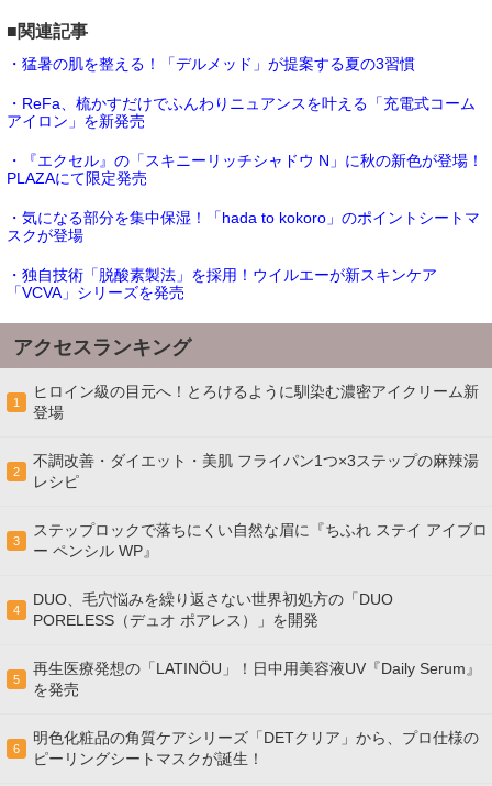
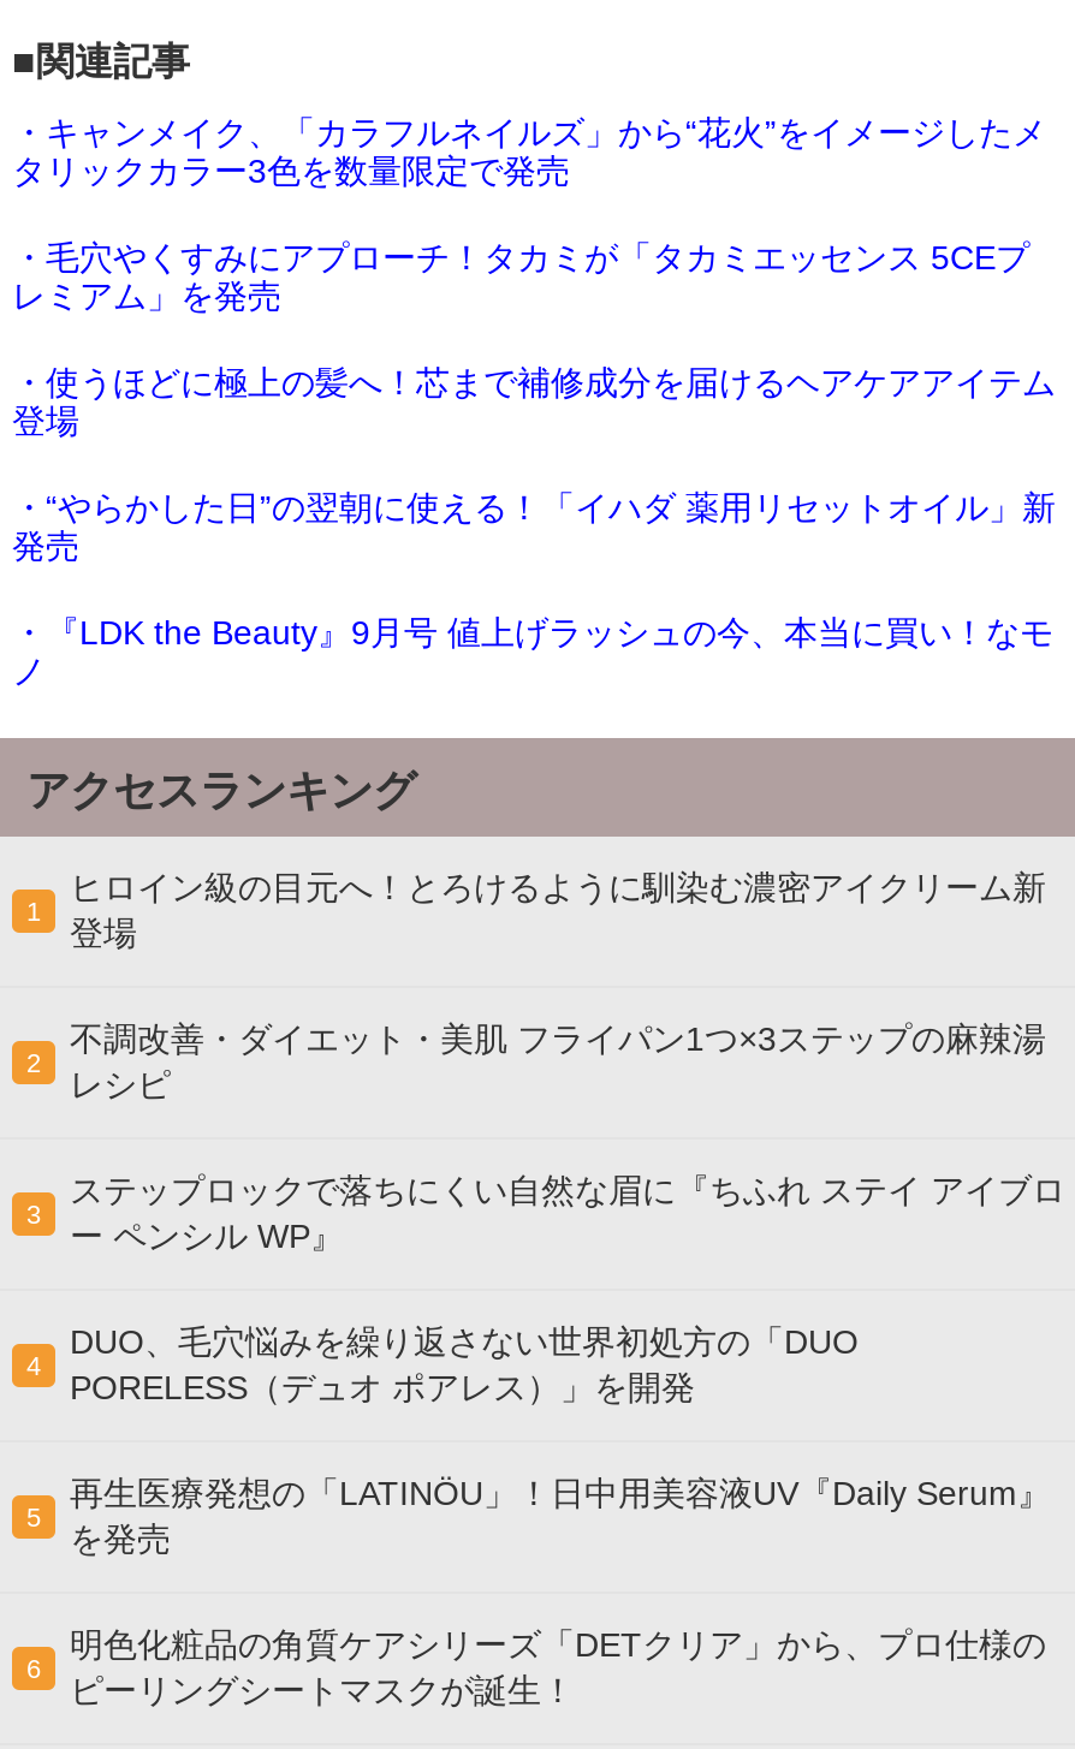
[7,55,415,73] ・猛暑の肌を整える！「デルメッド」が提案する夏の3習慣 -> [12,113,1046,190] ・キャンメイク、「カラフルネイルズ」から“花火”をイメージしたメ | タリックカラー3色を数量限定で発売
[7,95,476,130] ・ReFa、梳かすだけでふんわりニュアンスを叶える「充電式コーム | アイロン」を新発売 -> [12,238,1029,315] ・毛穴やくすみにアプローチ！タカミが「タカミエッセンス 5CEプ | レミアム」を発売
[7,152,483,187] ・『エクセル』の「スキニーリッチシャドウ N」に秋の新色が登場！ | PLAZAにて限定発売 -> [12,363,1056,440] ・使うほどに極上の髪へ！芯まで補修成分を届けるヘアケアアイテム | 登場
[7,209,480,244] ・気になる部分を集中保湿！「hada to kokoro」のポイントシートマ | スクが登場 -> [12,488,1056,565] ・“やらかした日”の翌朝に使える！「イハダ 薬用リセットオイル」新 | 発売
[7,266,437,301] ・独自技術「脱酸素製法」を採用！ウイルエーが新スキンケア | 「VCVA」シリーズを発売 -> [12,613,1053,690] ・『LDK the Beauty』9月号 値上げラッシュの今、本当に買い！なモ | ノ

